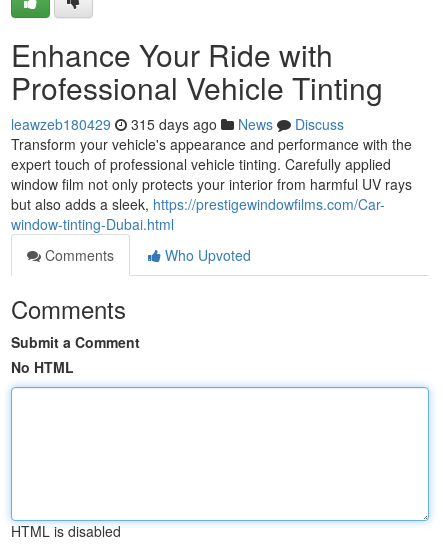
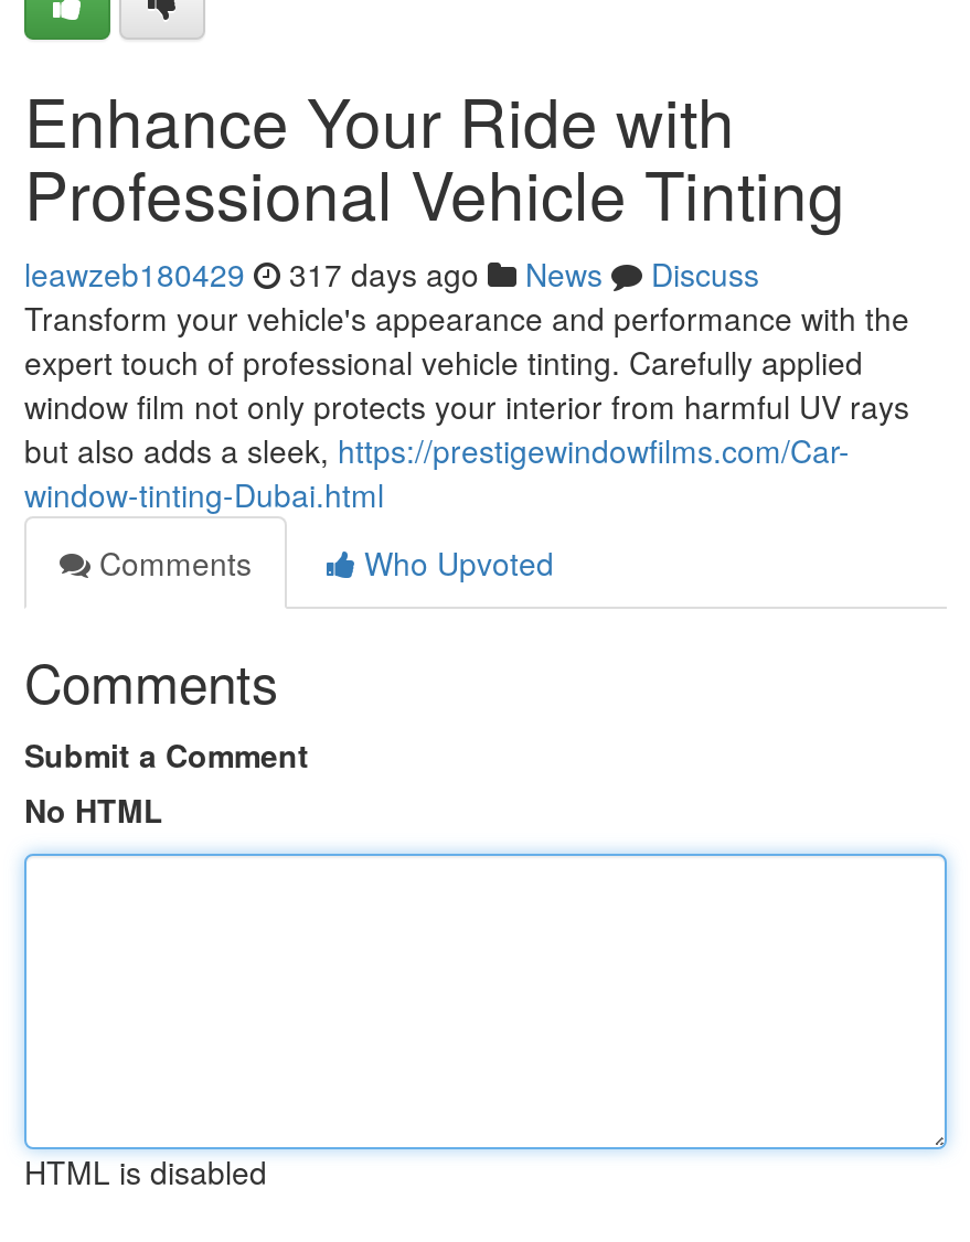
[11,114,344,134] leawzeb180429 315 days ago News Discuss -> [24,251,759,296] leawzeb180429 317 days ago News Discuss

